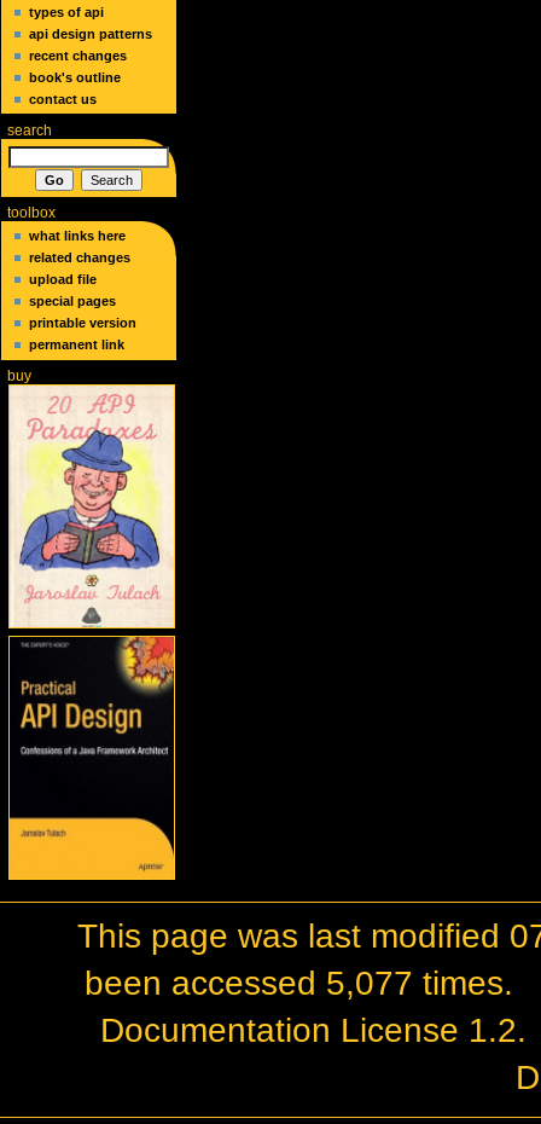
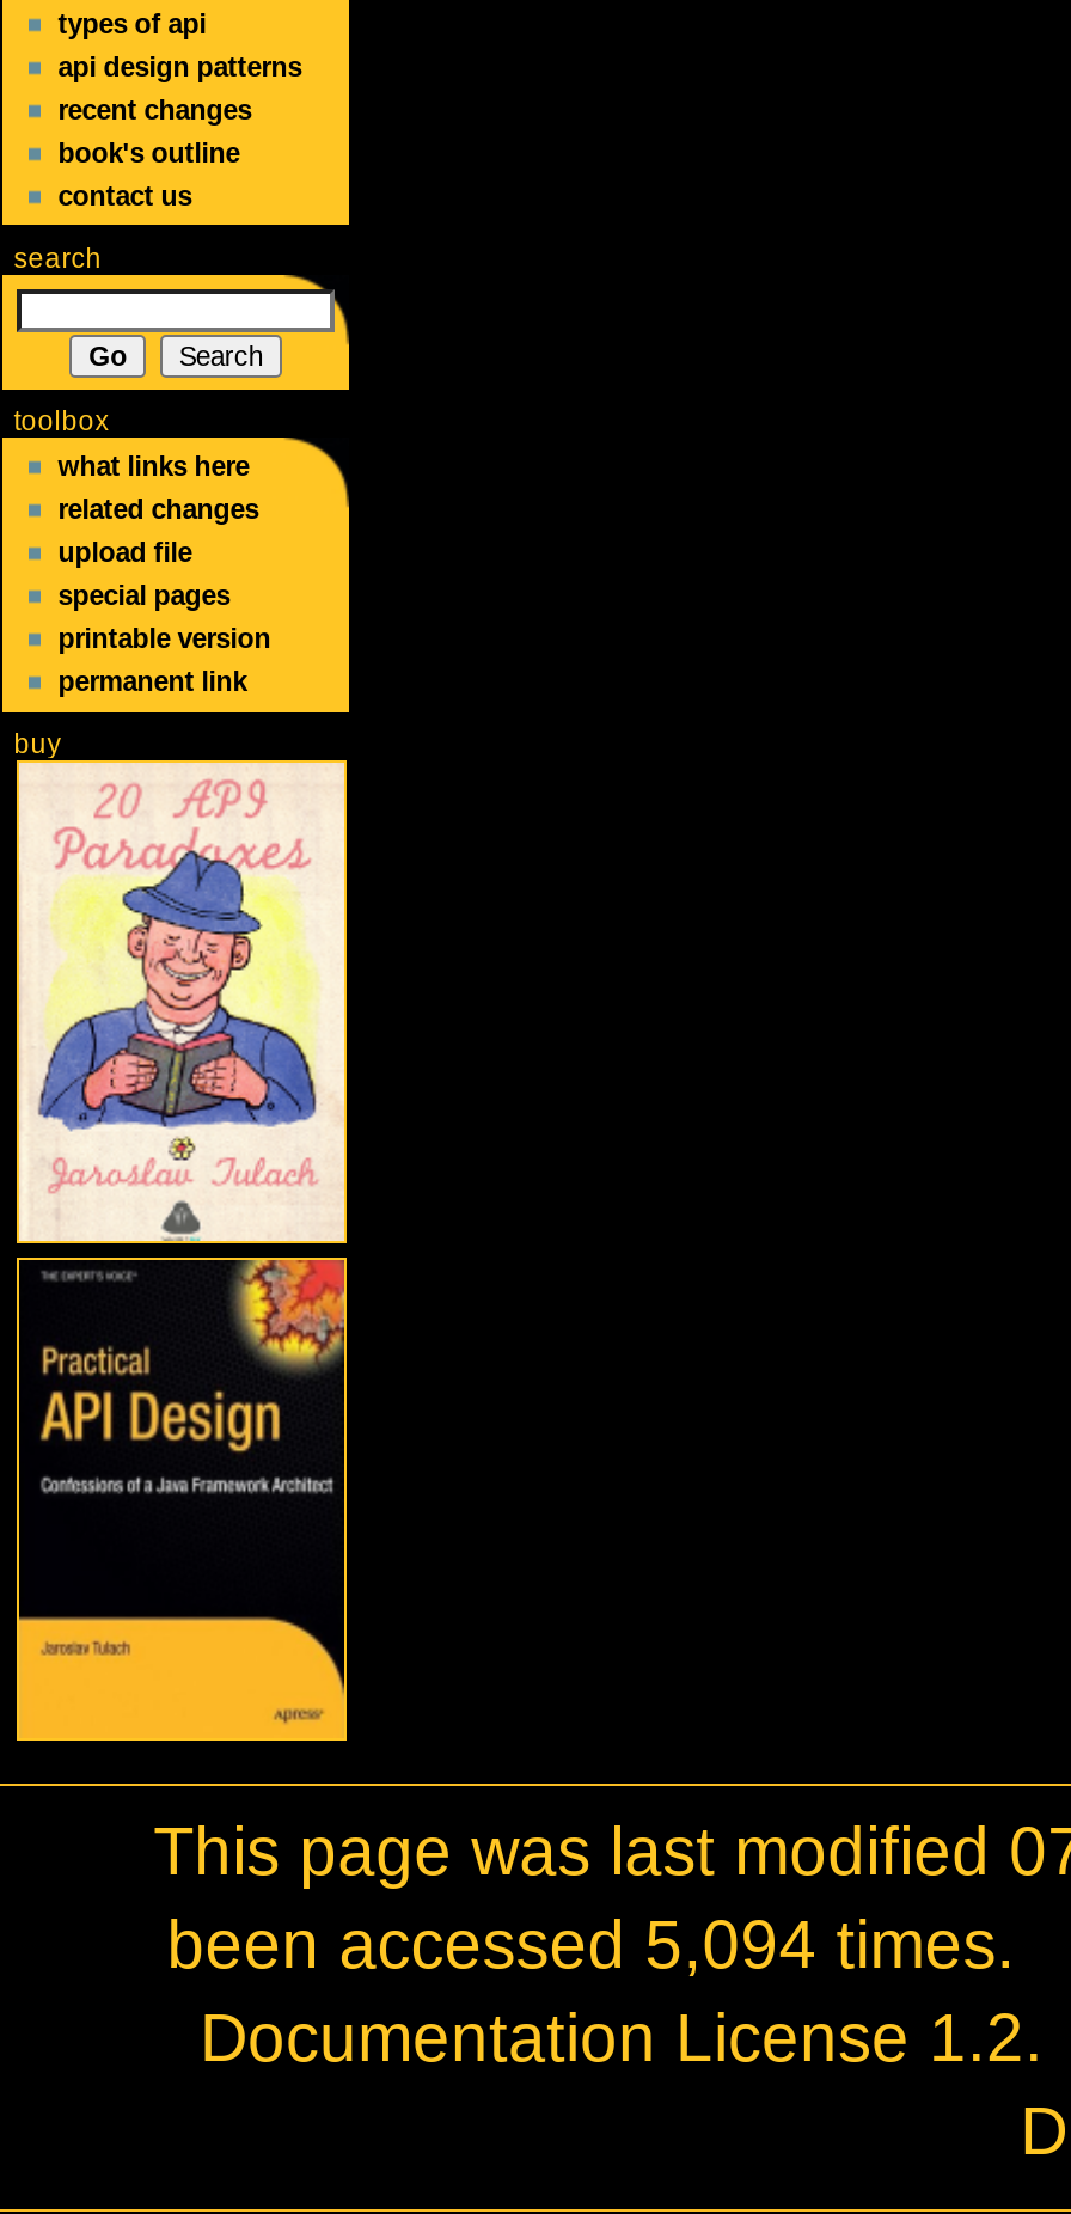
[84,964,513,1002] been accessed 5,077 times. -> [167,1907,1015,1982] been accessed 5,094 times.

